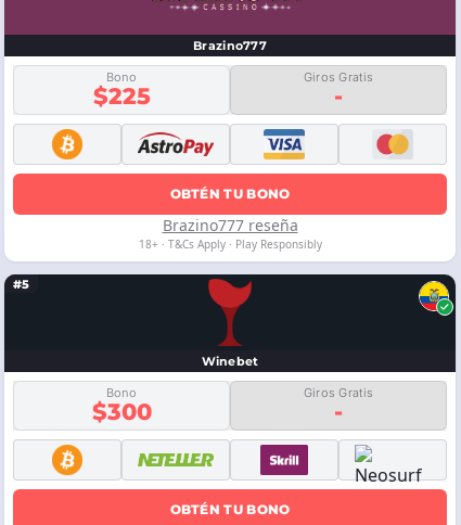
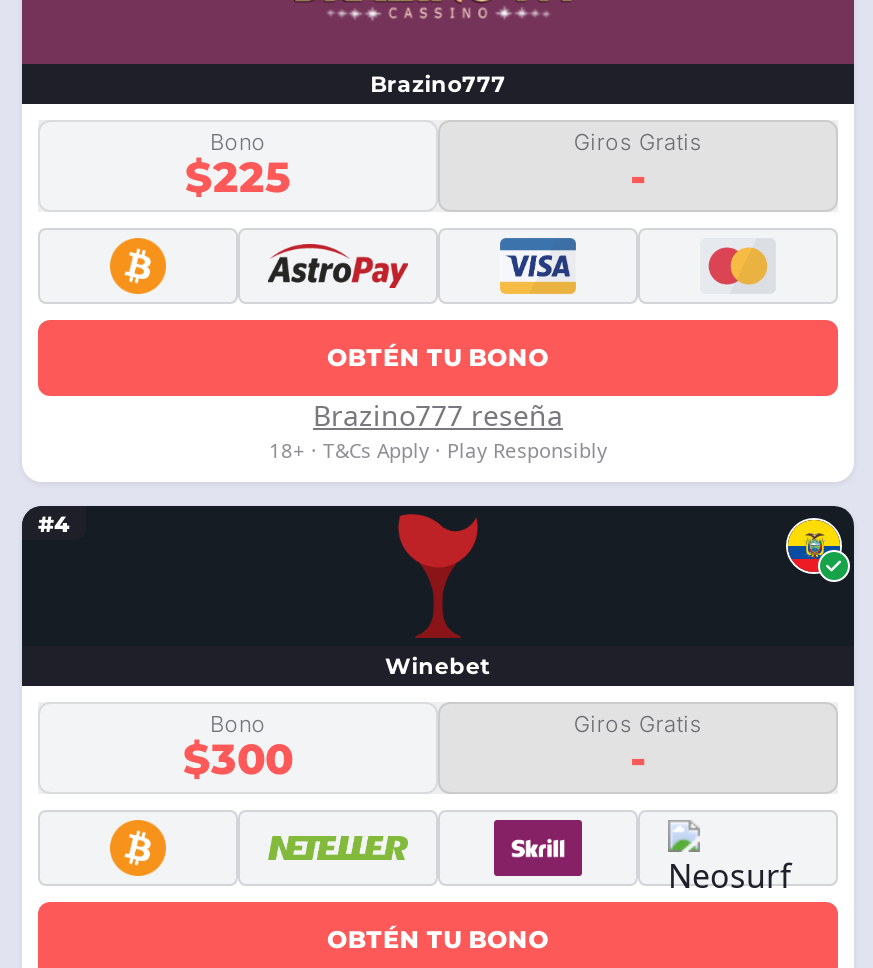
[13,277,29,292] #5 -> [38,510,70,538] #4

